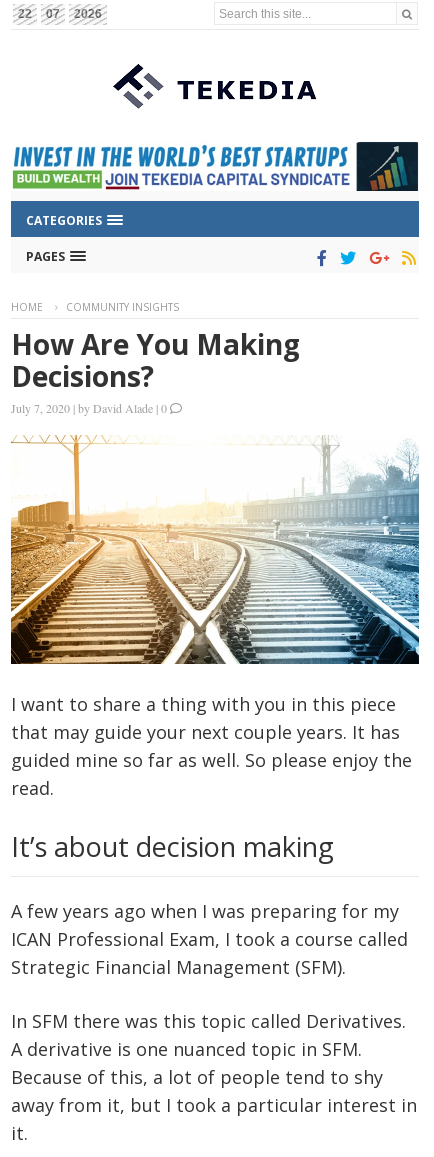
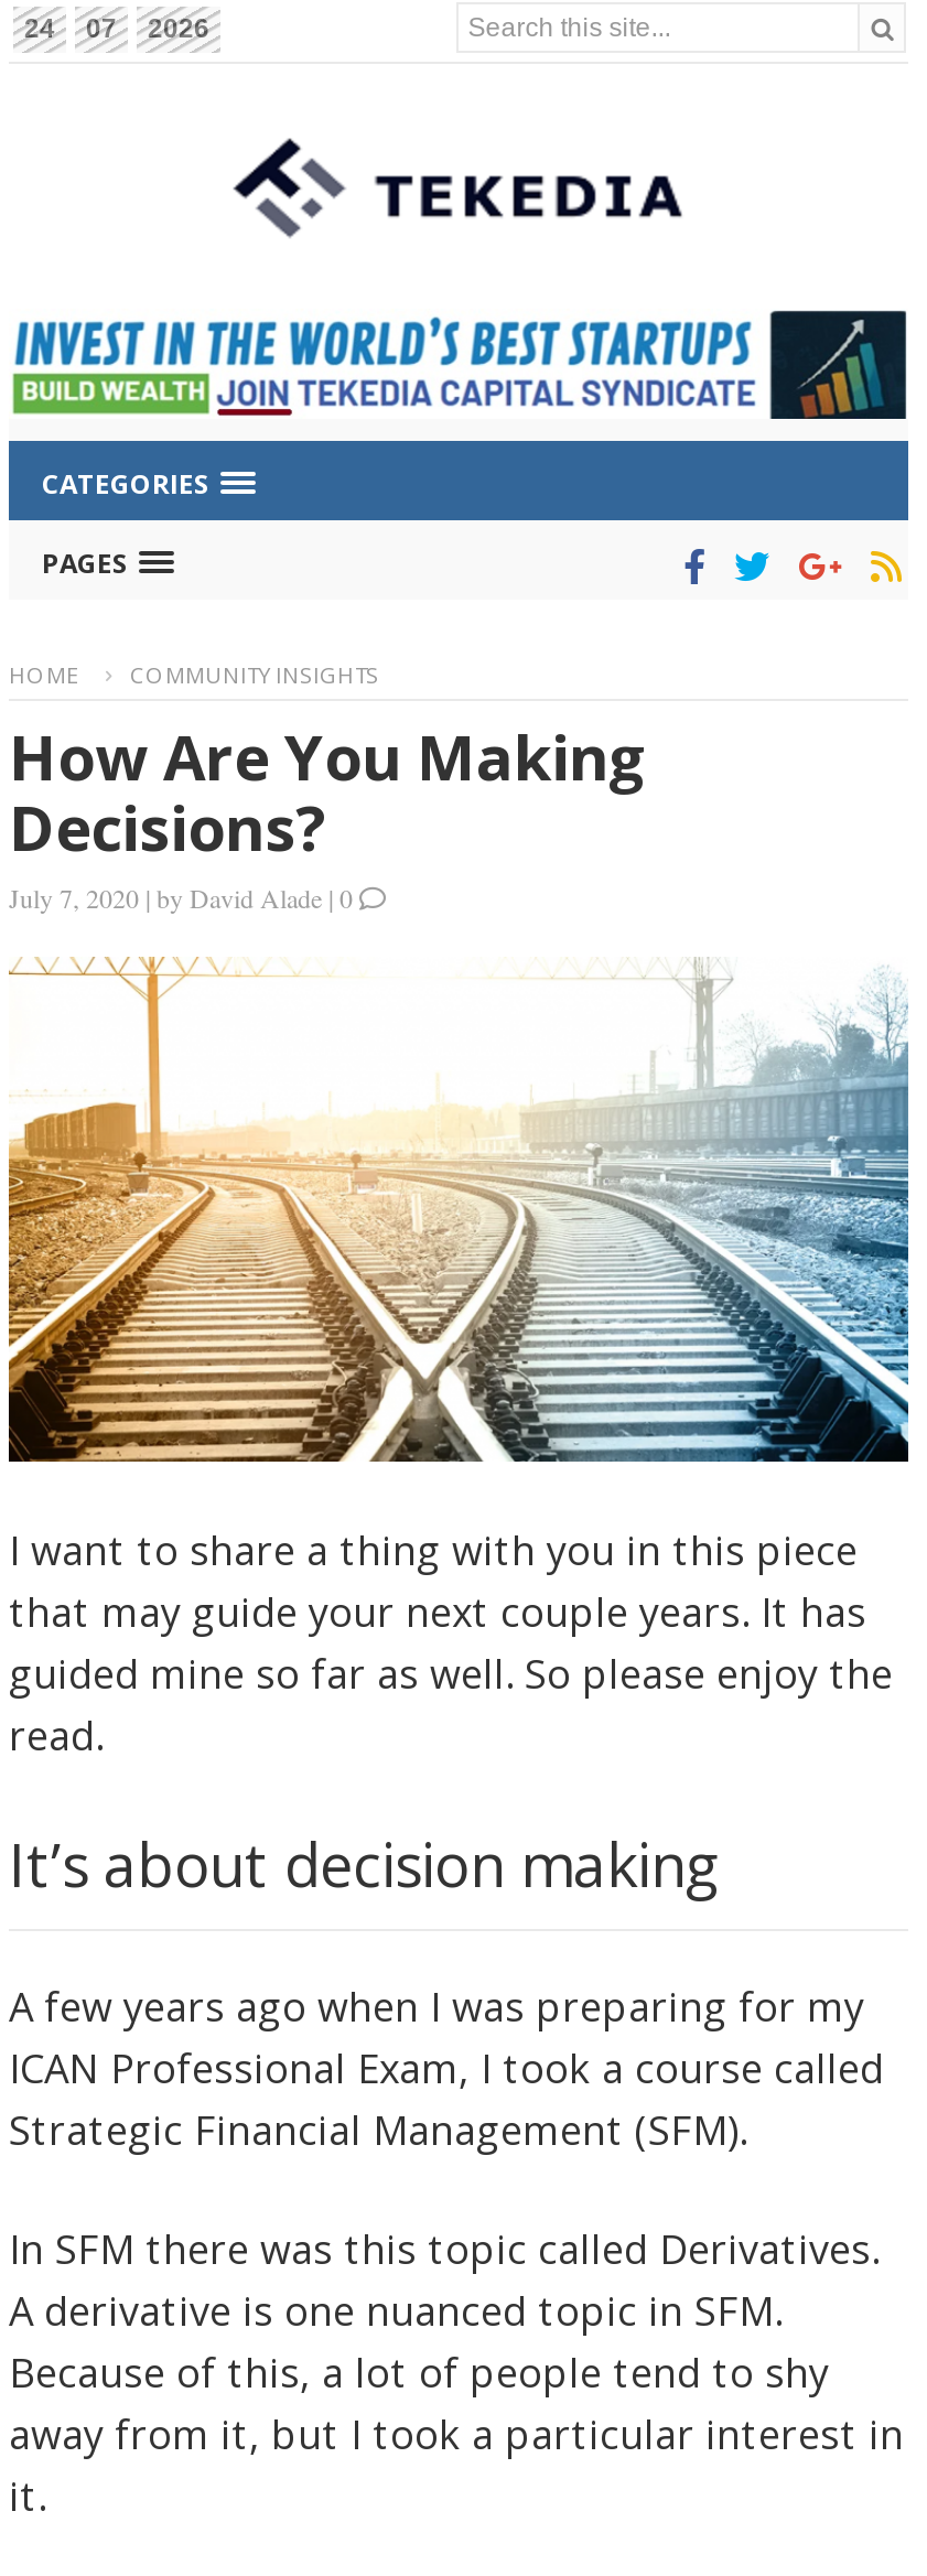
[18,7,102,21] 22 07 2026 -> [24,13,209,44] 24 07 2026

